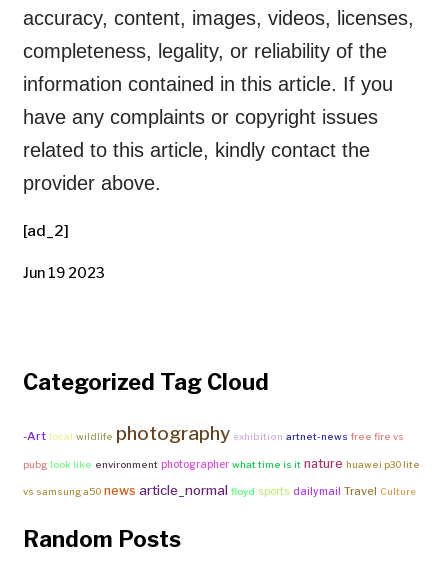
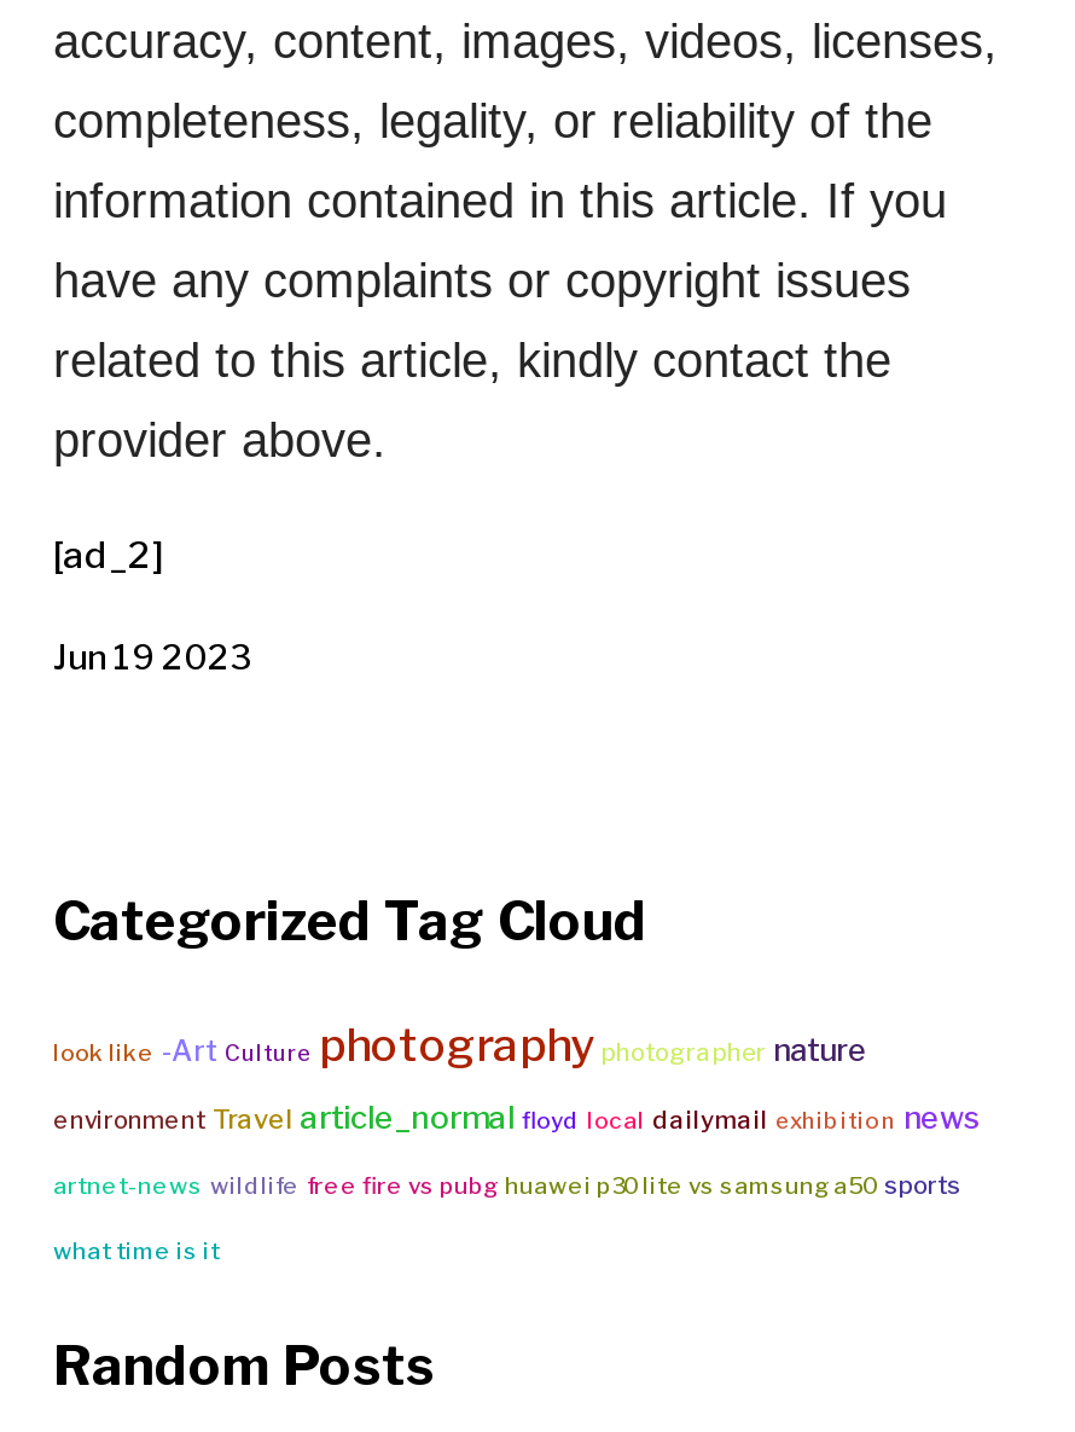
[23,422,404,445] -Art local wildlife photography exhibition artnet-news free fire vs -> [53,1017,981,1135] look like -Art Culture photography photographer nature | environment Travel article_normal floyd local dailymail exhibition news
[23,456,420,471] pubg look like environment photographer what time is it nature huawei p30 lite -> [53,1169,961,1198] artnet-news wildlife free fire vs pubg huawei p30 lite vs samsung a50 sports
[23,482,416,498] vs samsung a50 news article_normal floyd sports dailymail Travel Culture -> [53,1236,220,1263] what time is it

